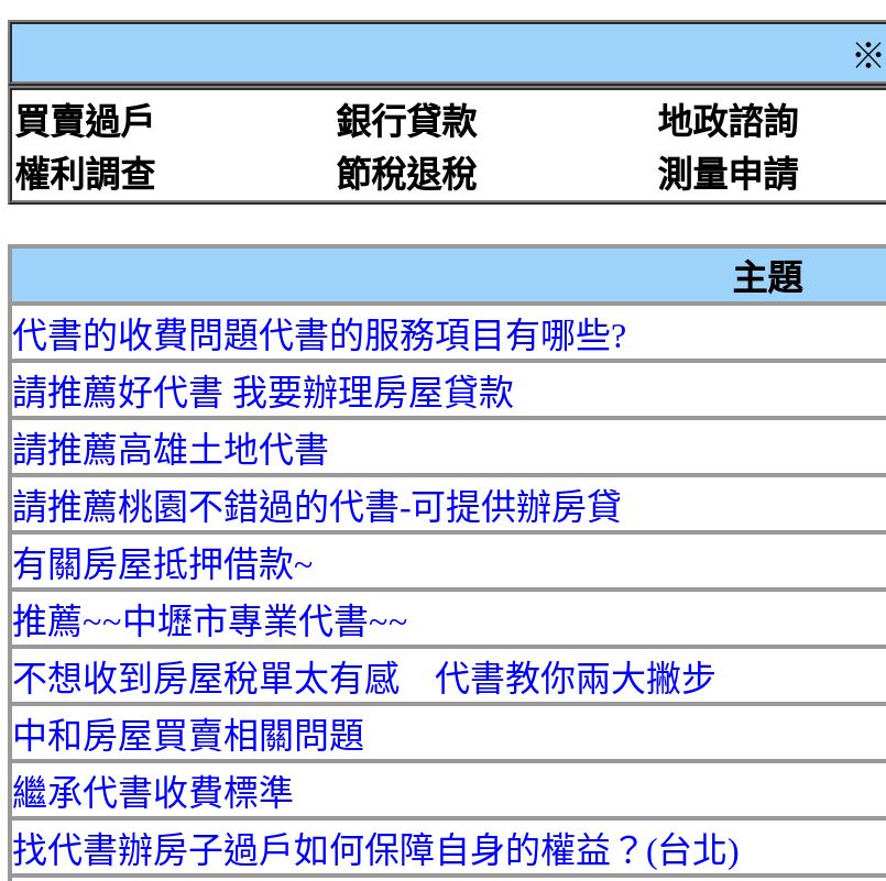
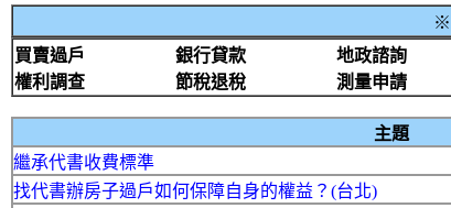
[12,317,717,755] 代書的收費問題代書的服務項目有哪些? | 請推薦好代書 我要辦理房屋貸款 | 請推薦高雄土地代書 | 請推薦桃園不錯過的代書-可提供辦房貸 | 有關房屋抵押借款~ | 推薦~~中壢市專業代書~~ | 不想收到房屋稅單太有感 代書教你兩大撇步 | 中和房屋買賣相關問題 -> none

